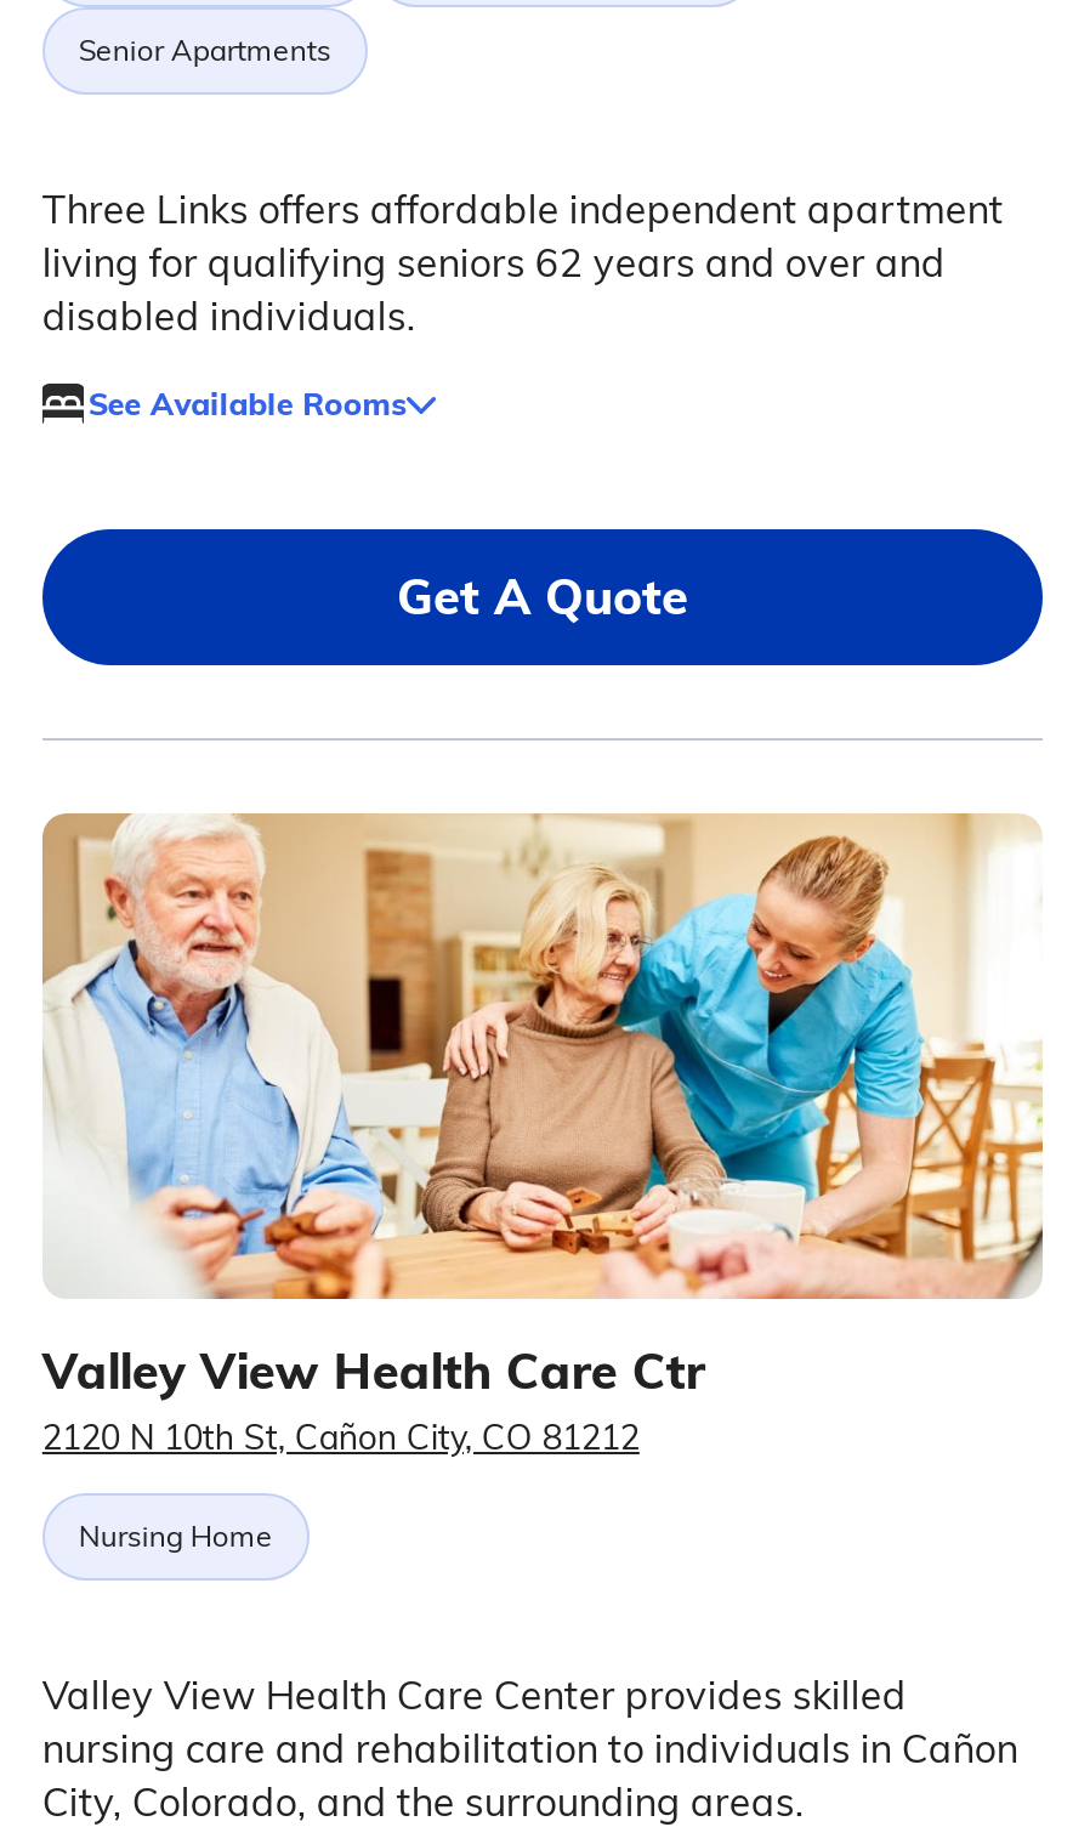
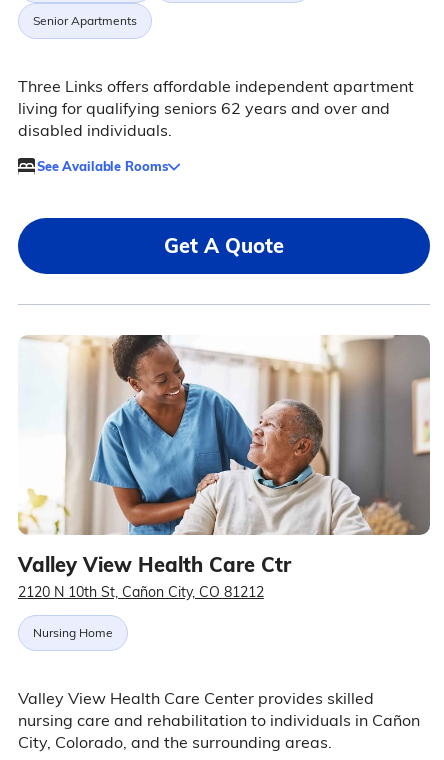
[40,811,1043,1301] [image] -> [18,334,431,536] [image]

